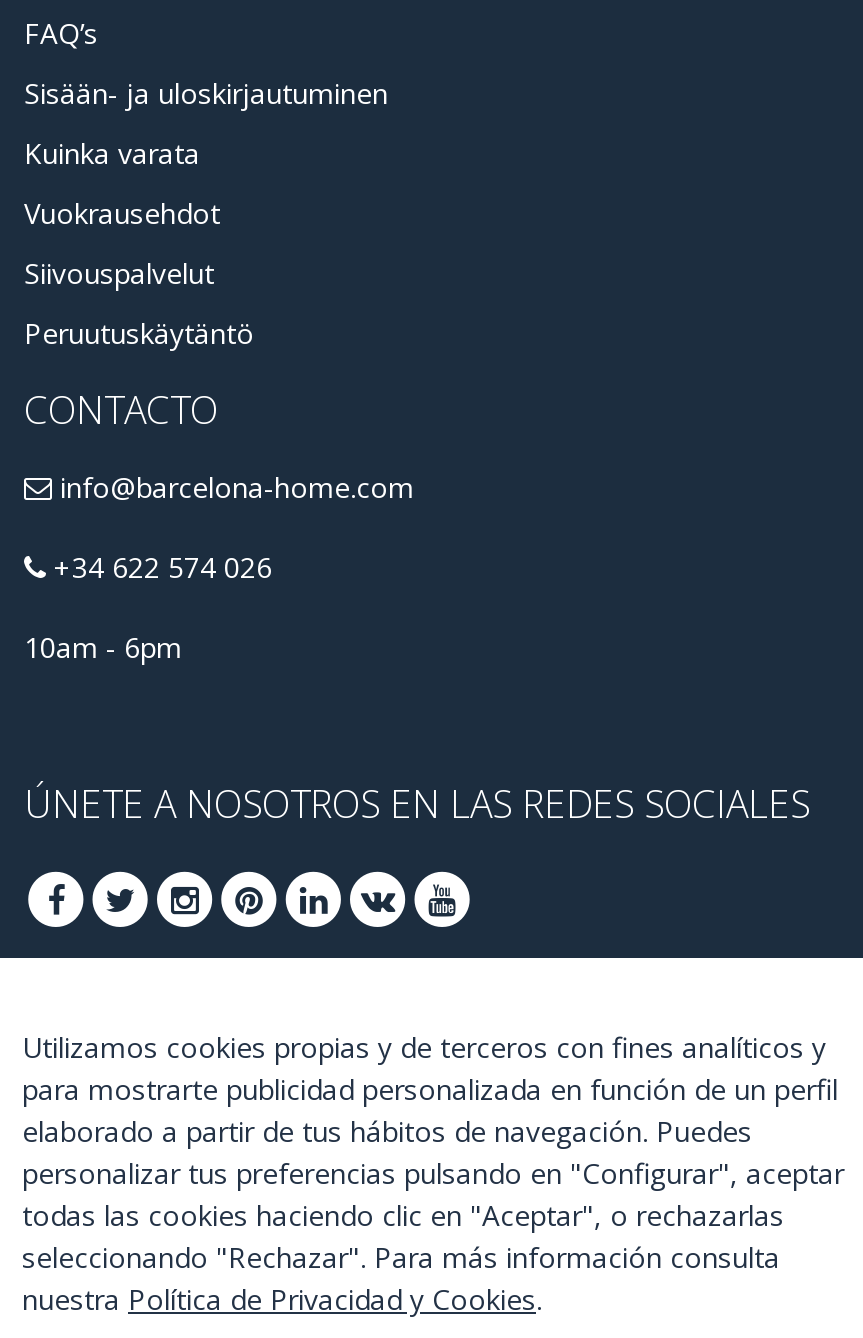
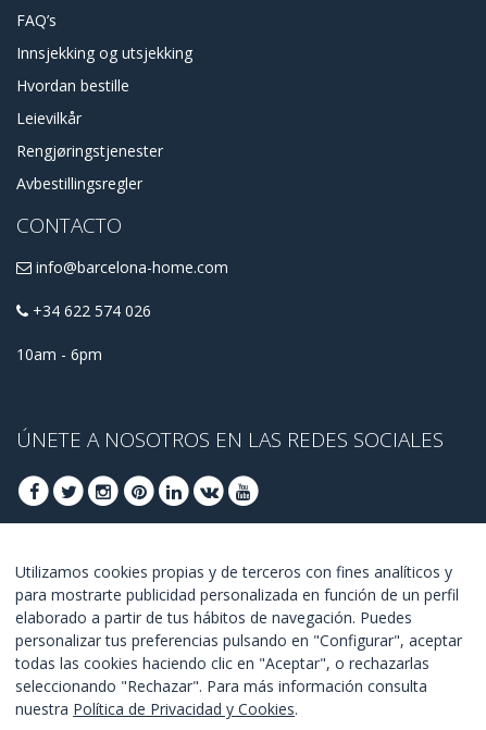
[24,74,388,112] Sisään- ja uloskirjautuminen -> [16,43,192,63] Innsjekking og utsjekking
[24,134,200,172] Kuinka varata -> [16,75,129,96] Hvordan bestille
[24,194,220,232] Vuokrausehdot -> [16,108,82,128] Leievilkår
[24,254,214,292] Siivouspalvelut -> [16,140,163,161] Rengjøringstjenester
[24,314,254,352] Peruutuskäytäntö -> [16,173,142,194] Avbestillingsregler

